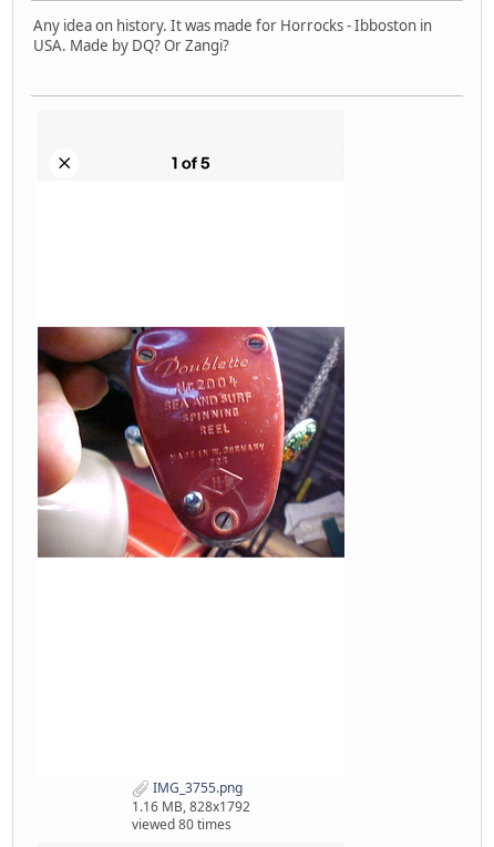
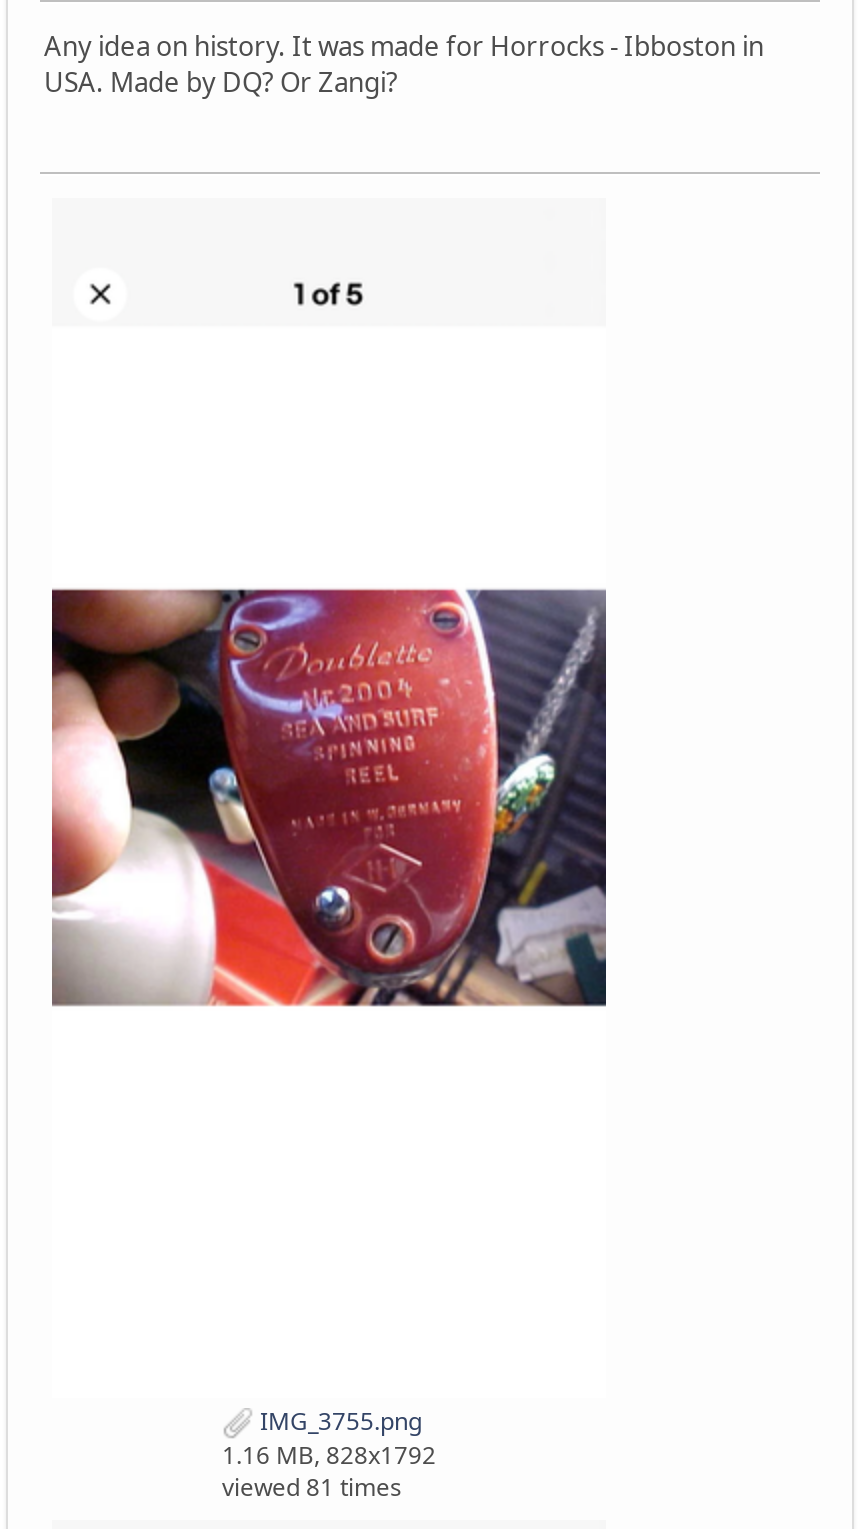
[132,814,231,833] viewed 80 times -> [222,1469,402,1503] viewed 81 times

